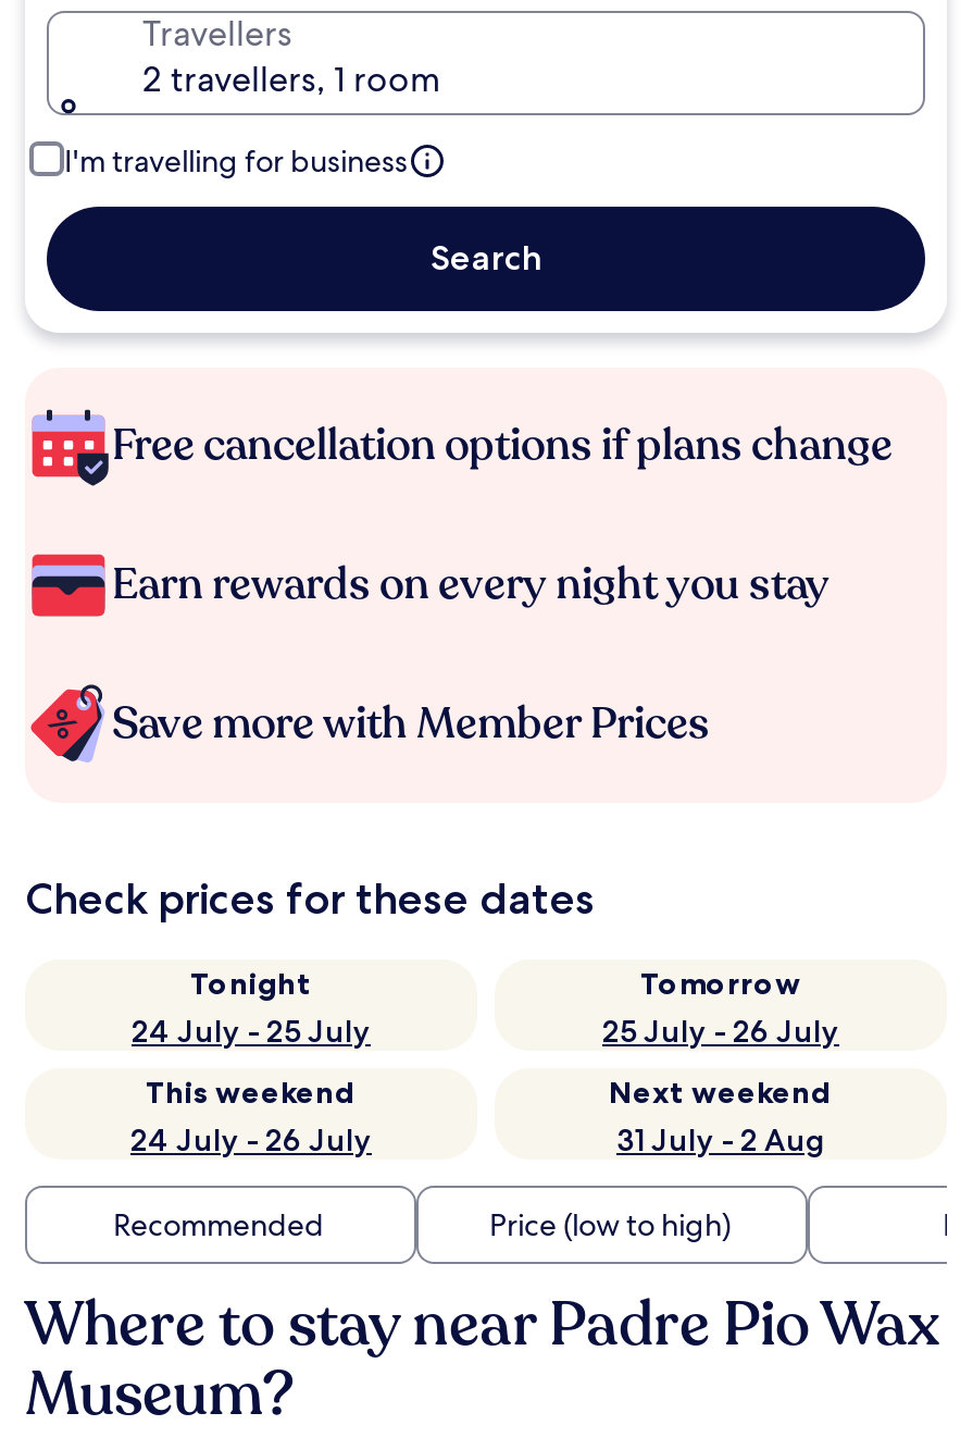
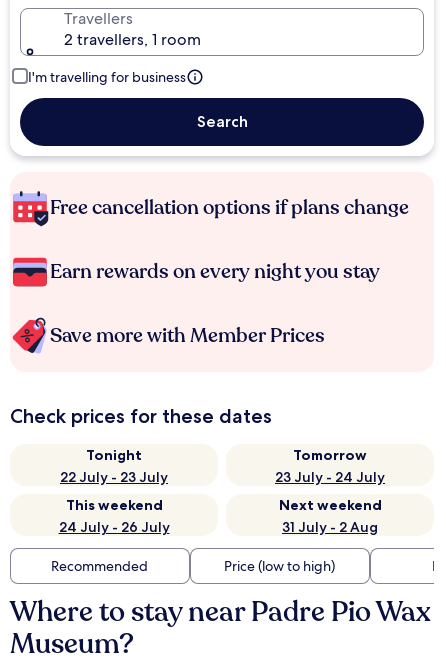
[132,1012,371,1051] 24 July - 25 July -> [60,468,168,486] 22 July - 23 July
[602,1012,839,1051] 25 July - 26 July -> [275,468,385,486] 23 July - 24 July

